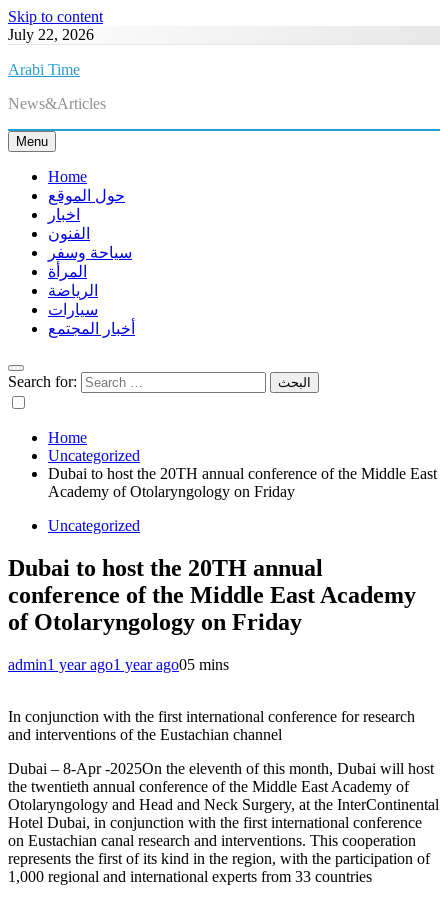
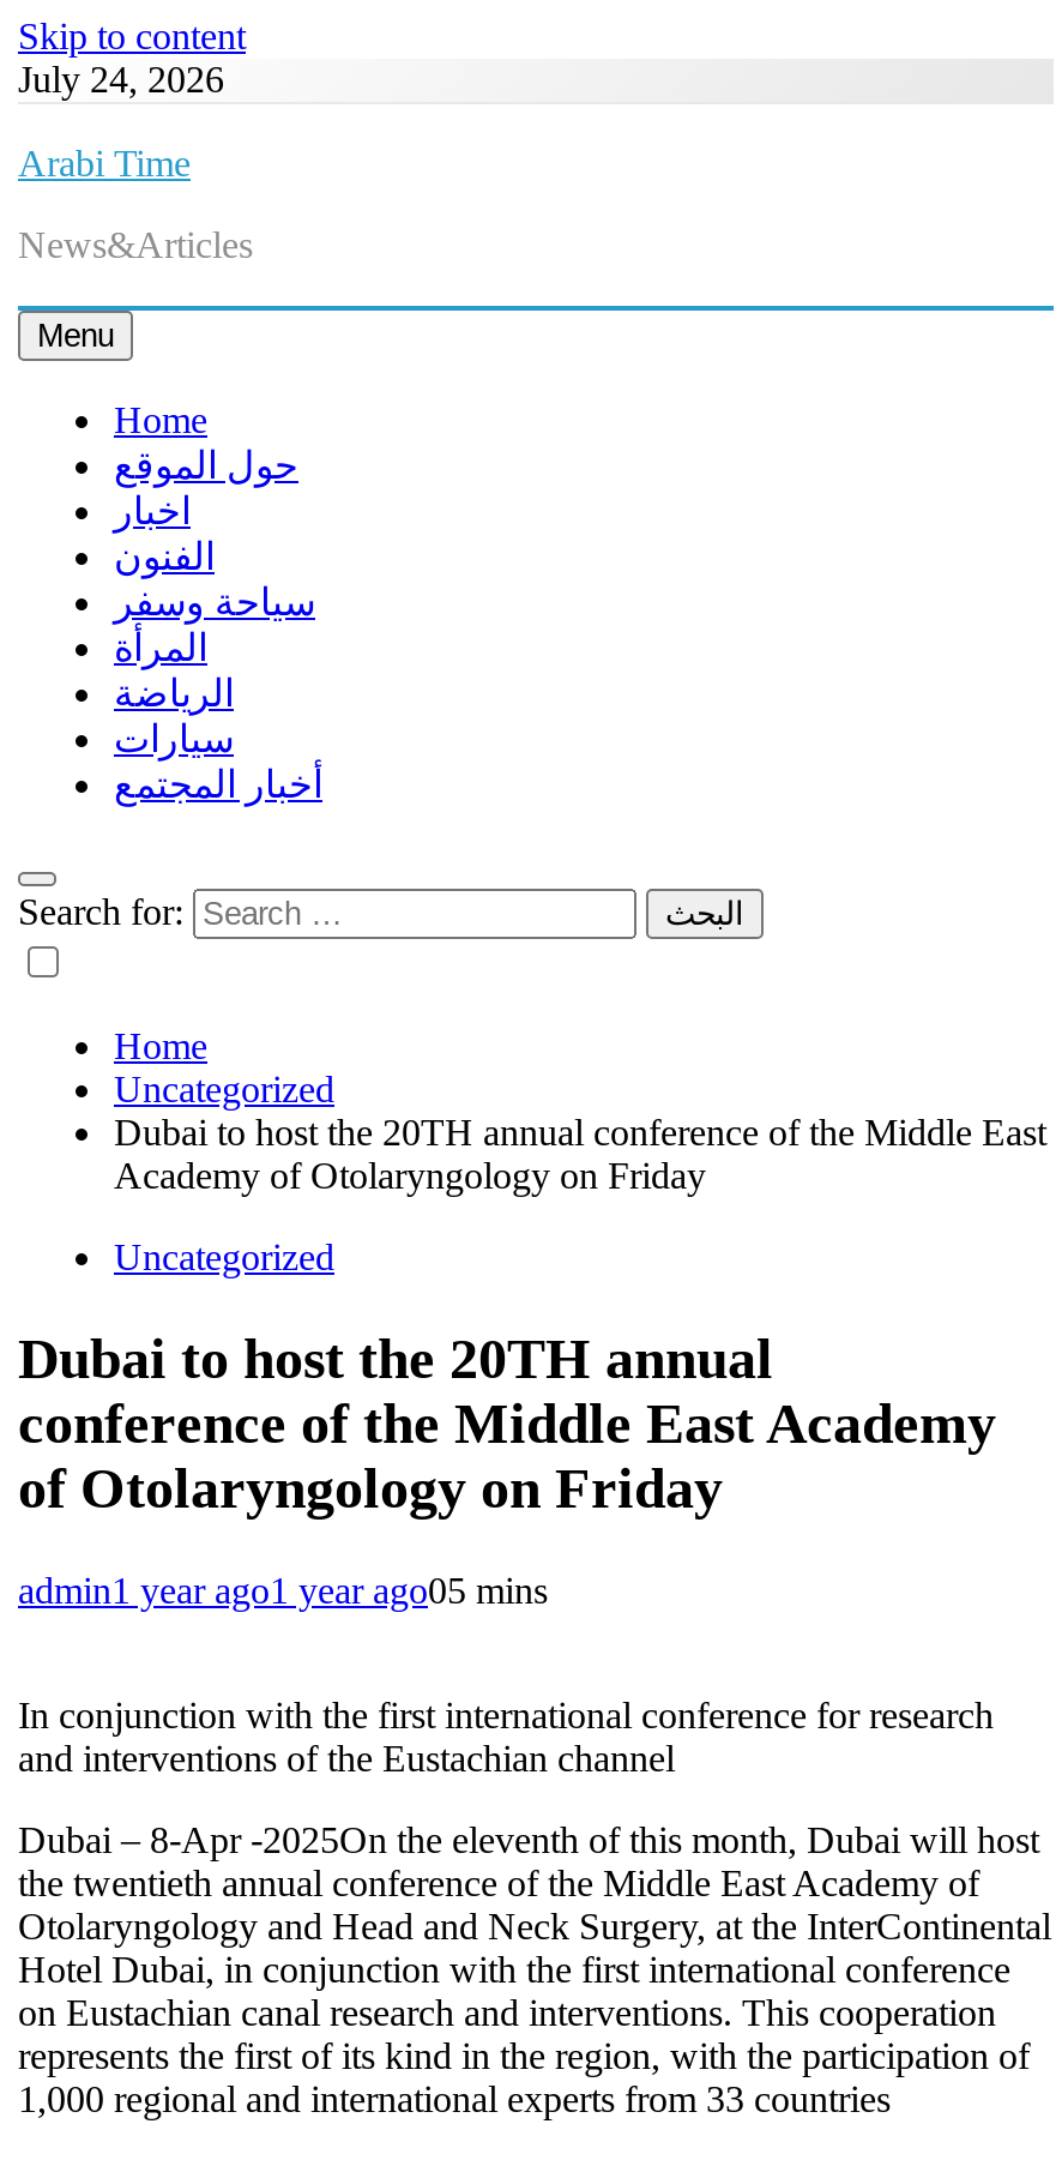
[8,26,94,43] July 22, 2026 -> [18,59,224,100] July 24, 2026

